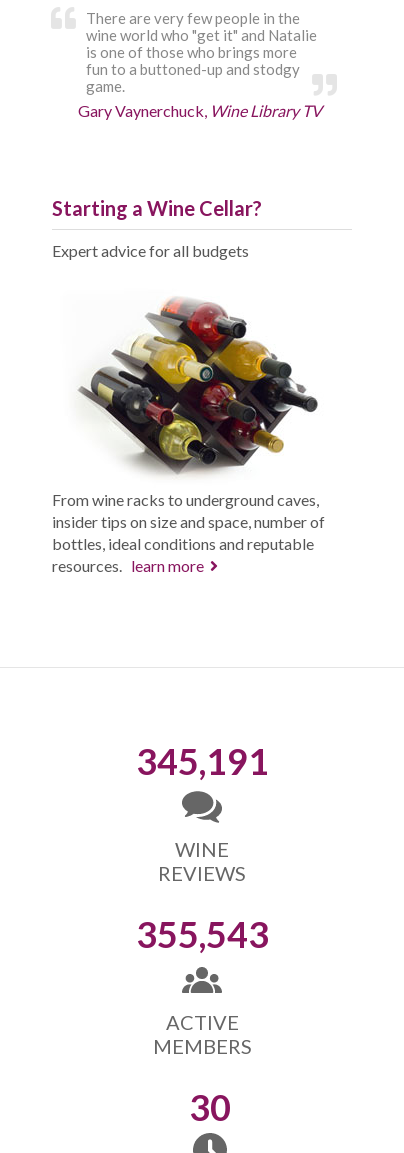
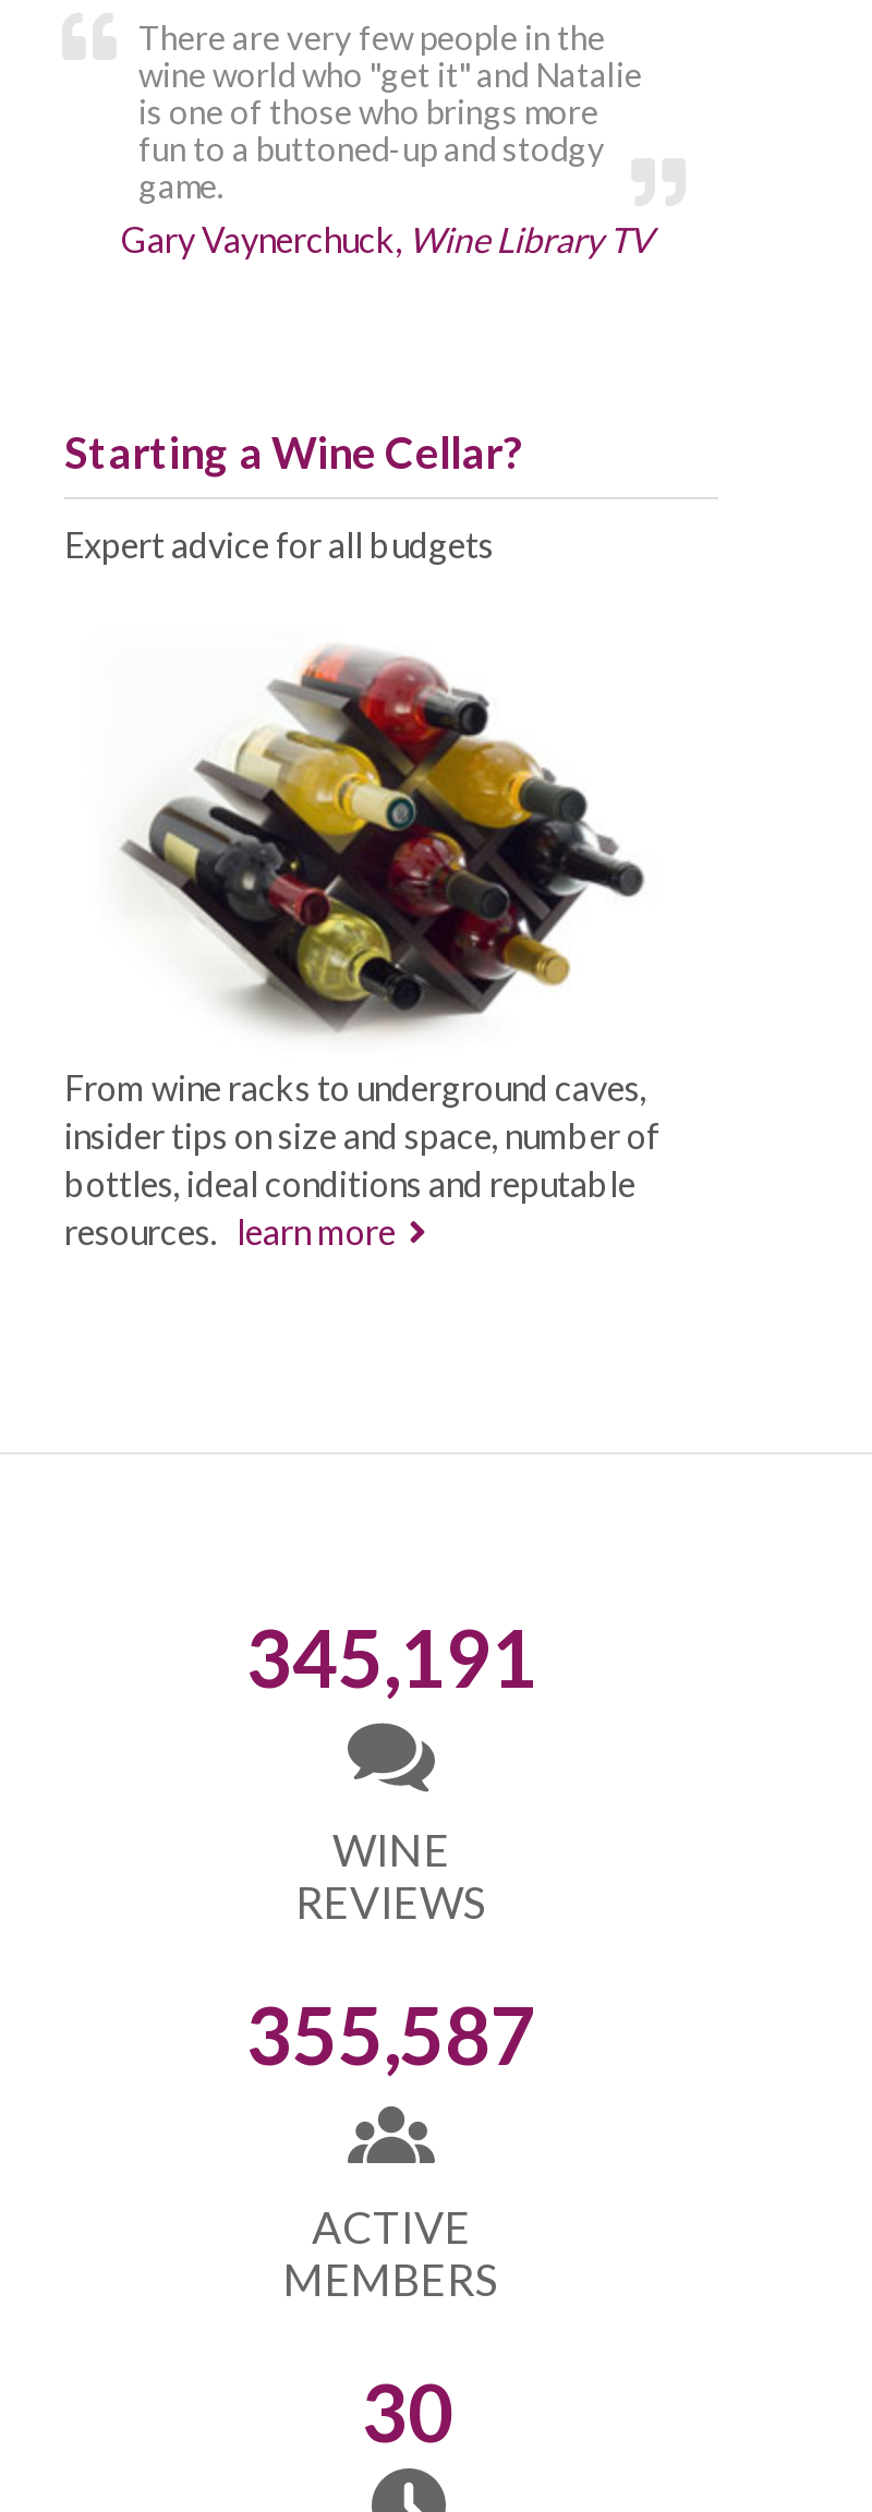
[135,912,268,956] 355,543 -> [246,1986,536,2082] 355,587

